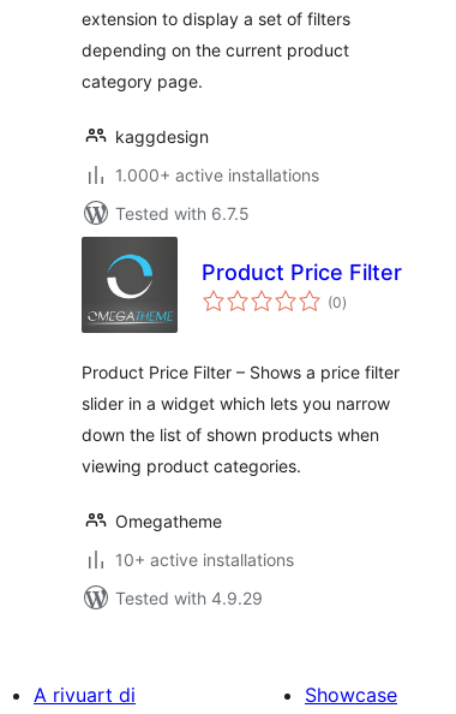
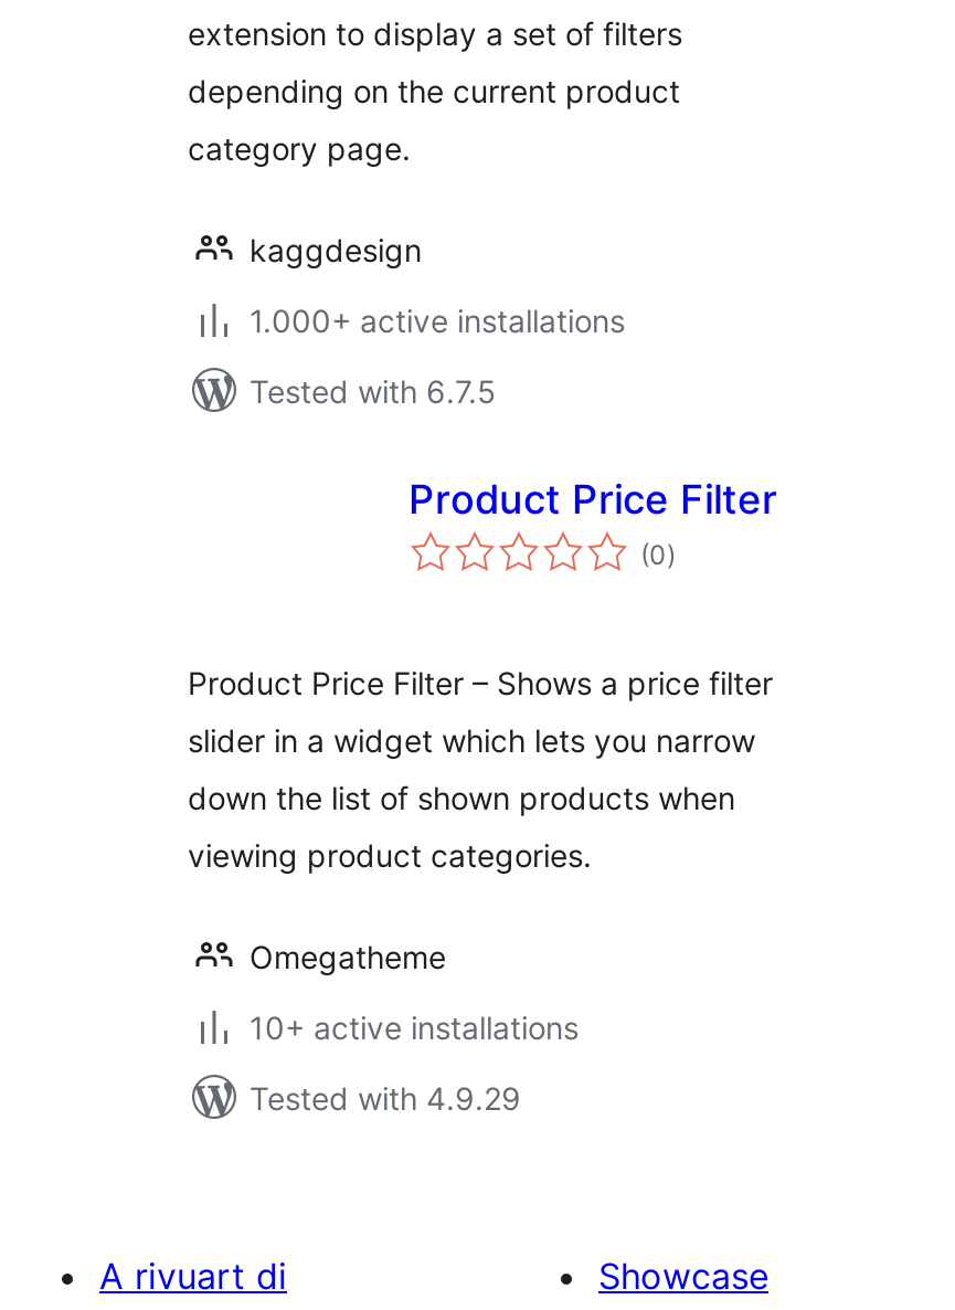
[80,236,179,334] [image] -> none

